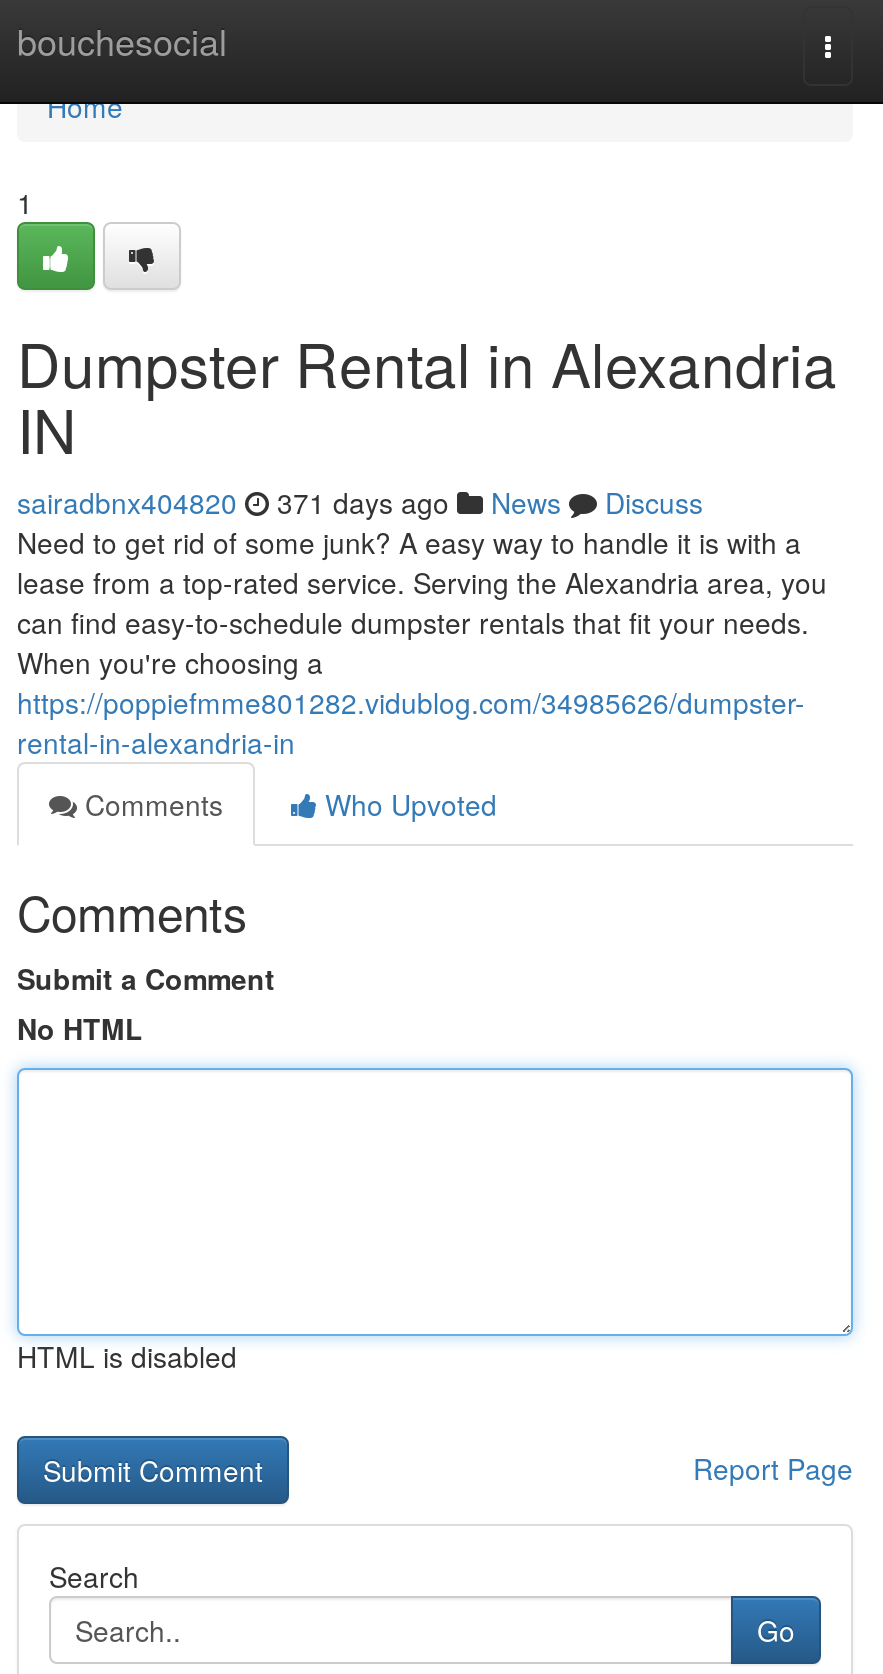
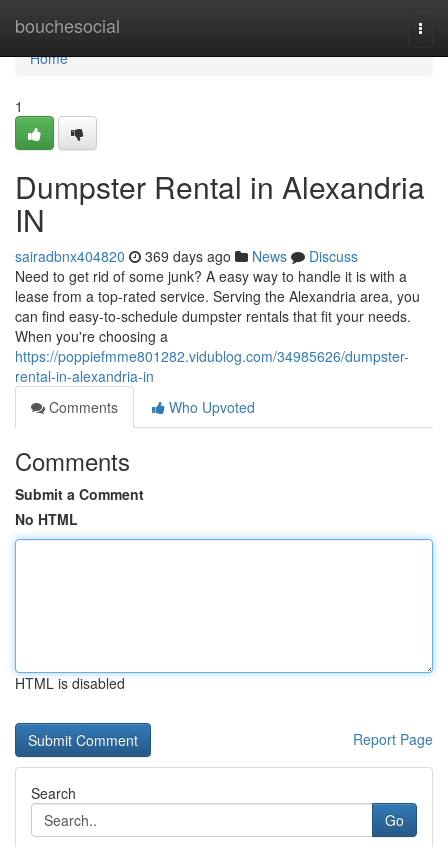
[17,482,703,522] sairadbnx404820 371 days ago News Discuss -> [15,246,358,266] sairadbnx404820 369 days ago News Discuss

